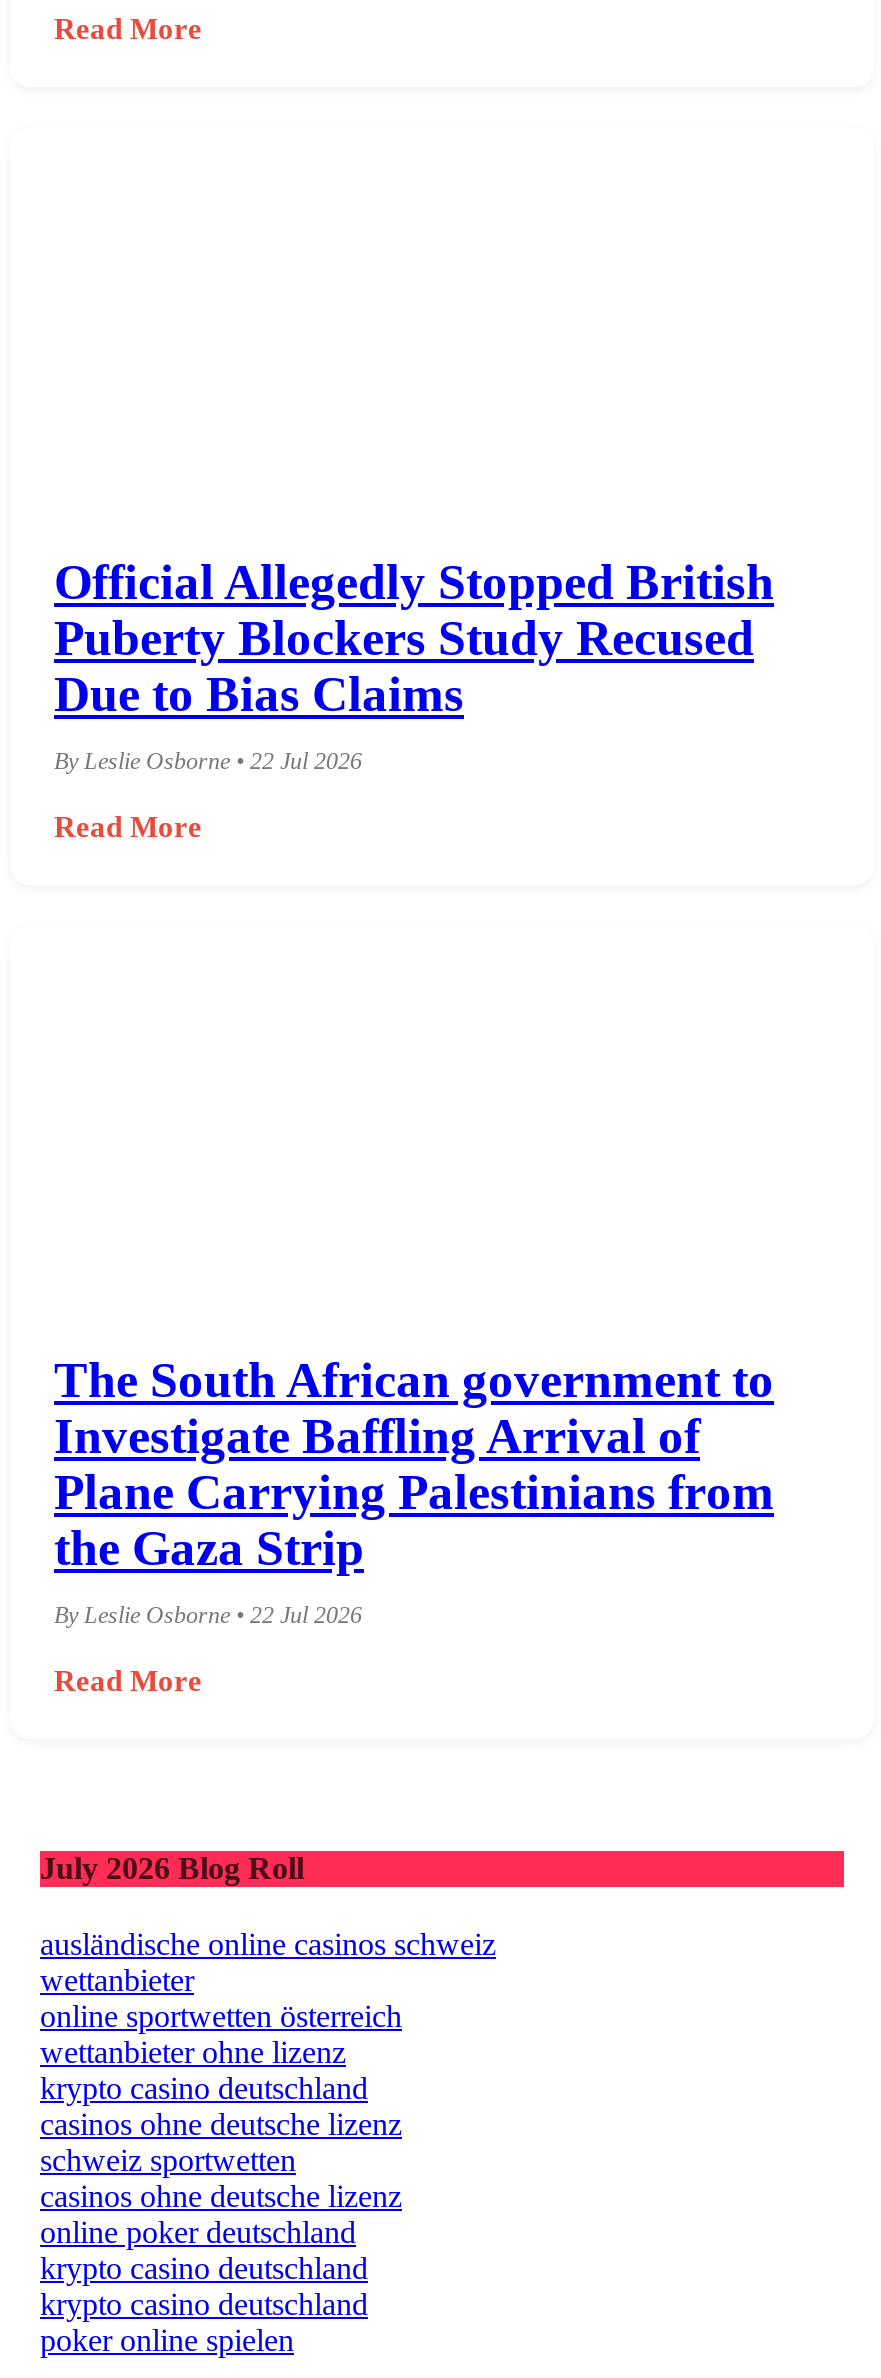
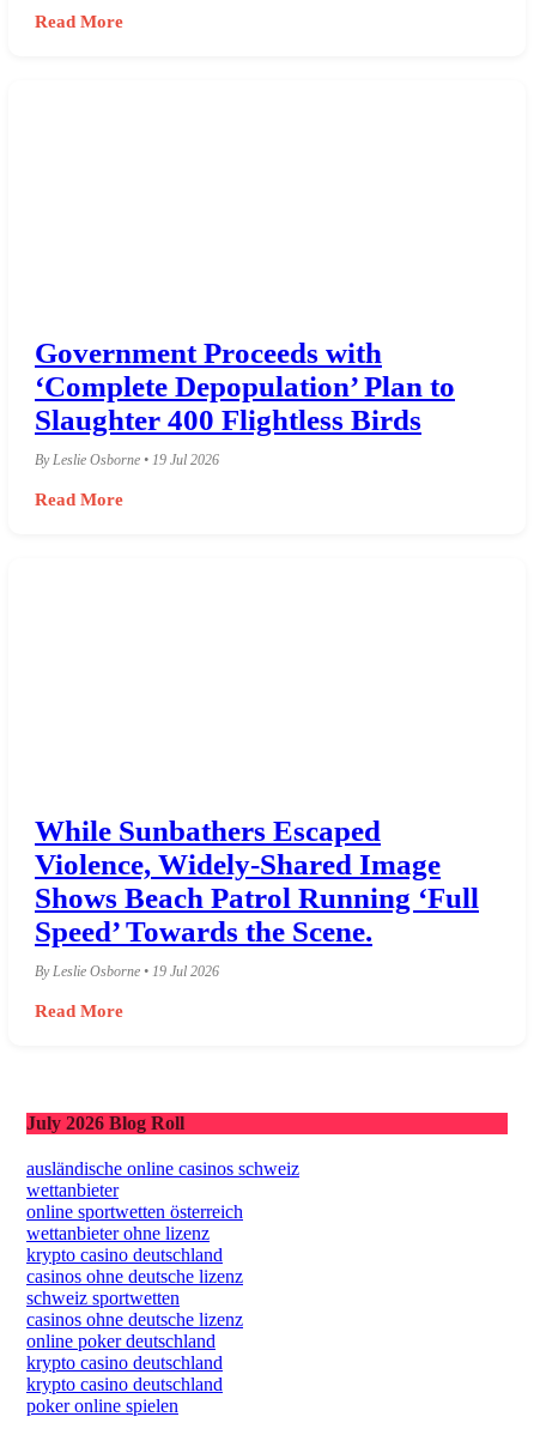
[54,556,774,722] Official Allegedly Stopped British | Puberty Blockers Study Recused | Due to Bias Claims -> [35,337,455,436] Government Proceeds with | ‘Complete Depopulation’ Plan to | Slaughter 400 Flightless Birds
[54,748,362,776] By Leslie Osborne • 22 Jul 2026 -> [35,452,219,469] By Leslie Osborne • 19 Jul 2026
[54,1354,774,1576] The South African government to | Investigate Baffling Arrival of | Plane Carrying Palestinians from | the Gaza Strip -> [35,815,479,948] While Sunbathers Escaped | Violence, Widely-Shared Image | Shows Beach Patrol Running ‘Full | Speed’ Towards the Scene.
[54,1602,362,1630] By Leslie Osborne • 22 Jul 2026 -> [35,964,219,980] By Leslie Osborne • 19 Jul 2026

